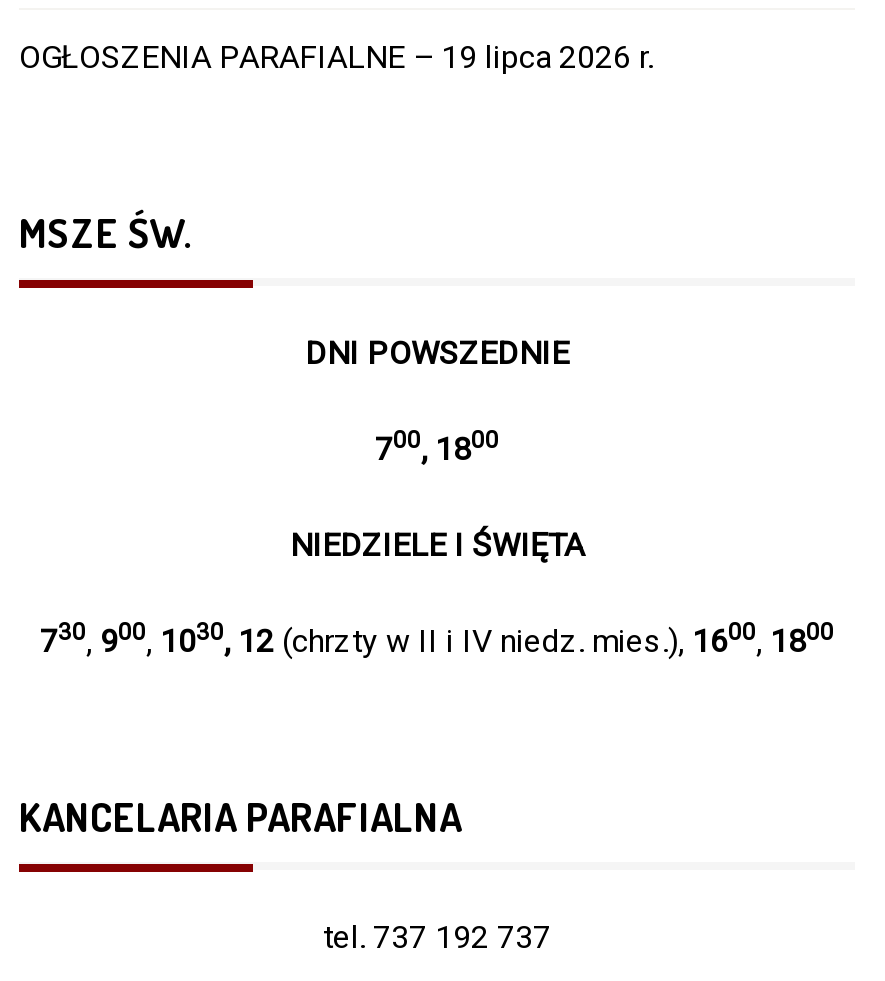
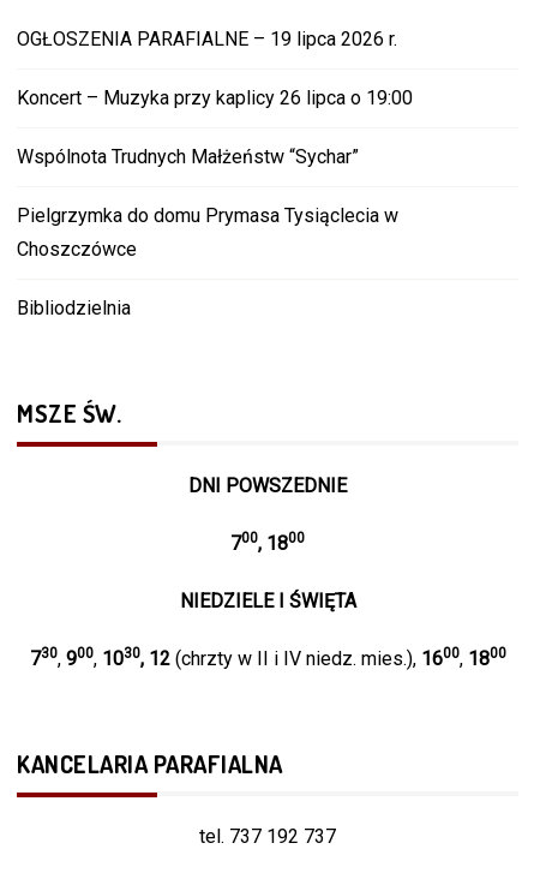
none -> [17,87,413,320] Koncert – Muzyka przy kaplicy 26 lipca o 19:00 | Wspólnota Trudnych Małżeństw “Sychar” | Pielgrzymka do domu Prymasa Tysiąclecia w | Choszczówce | Bibliodzielnia

